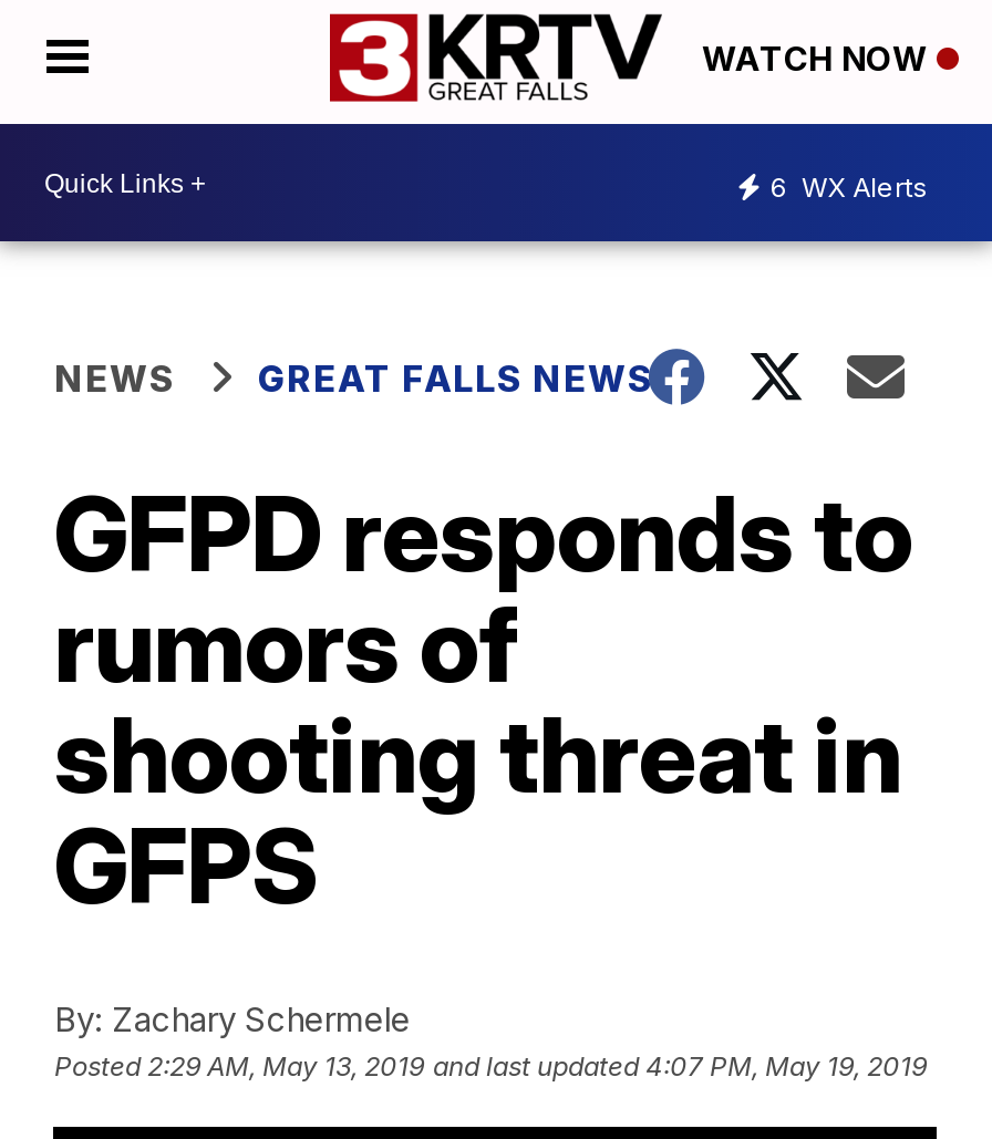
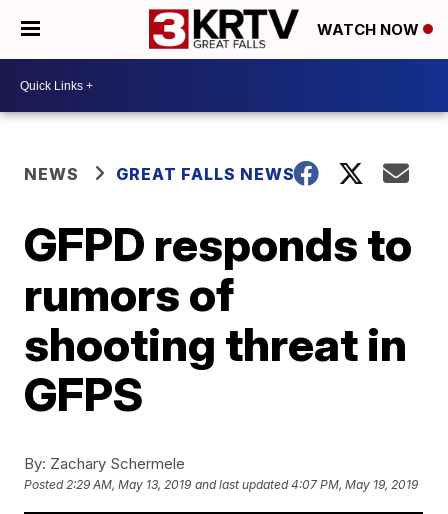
[771,169,928,203] 6 WX Alerts -> none

